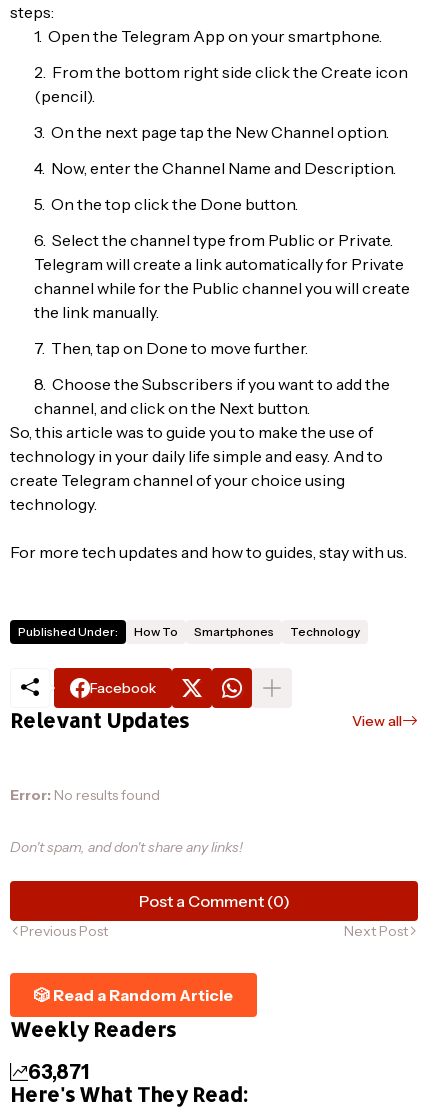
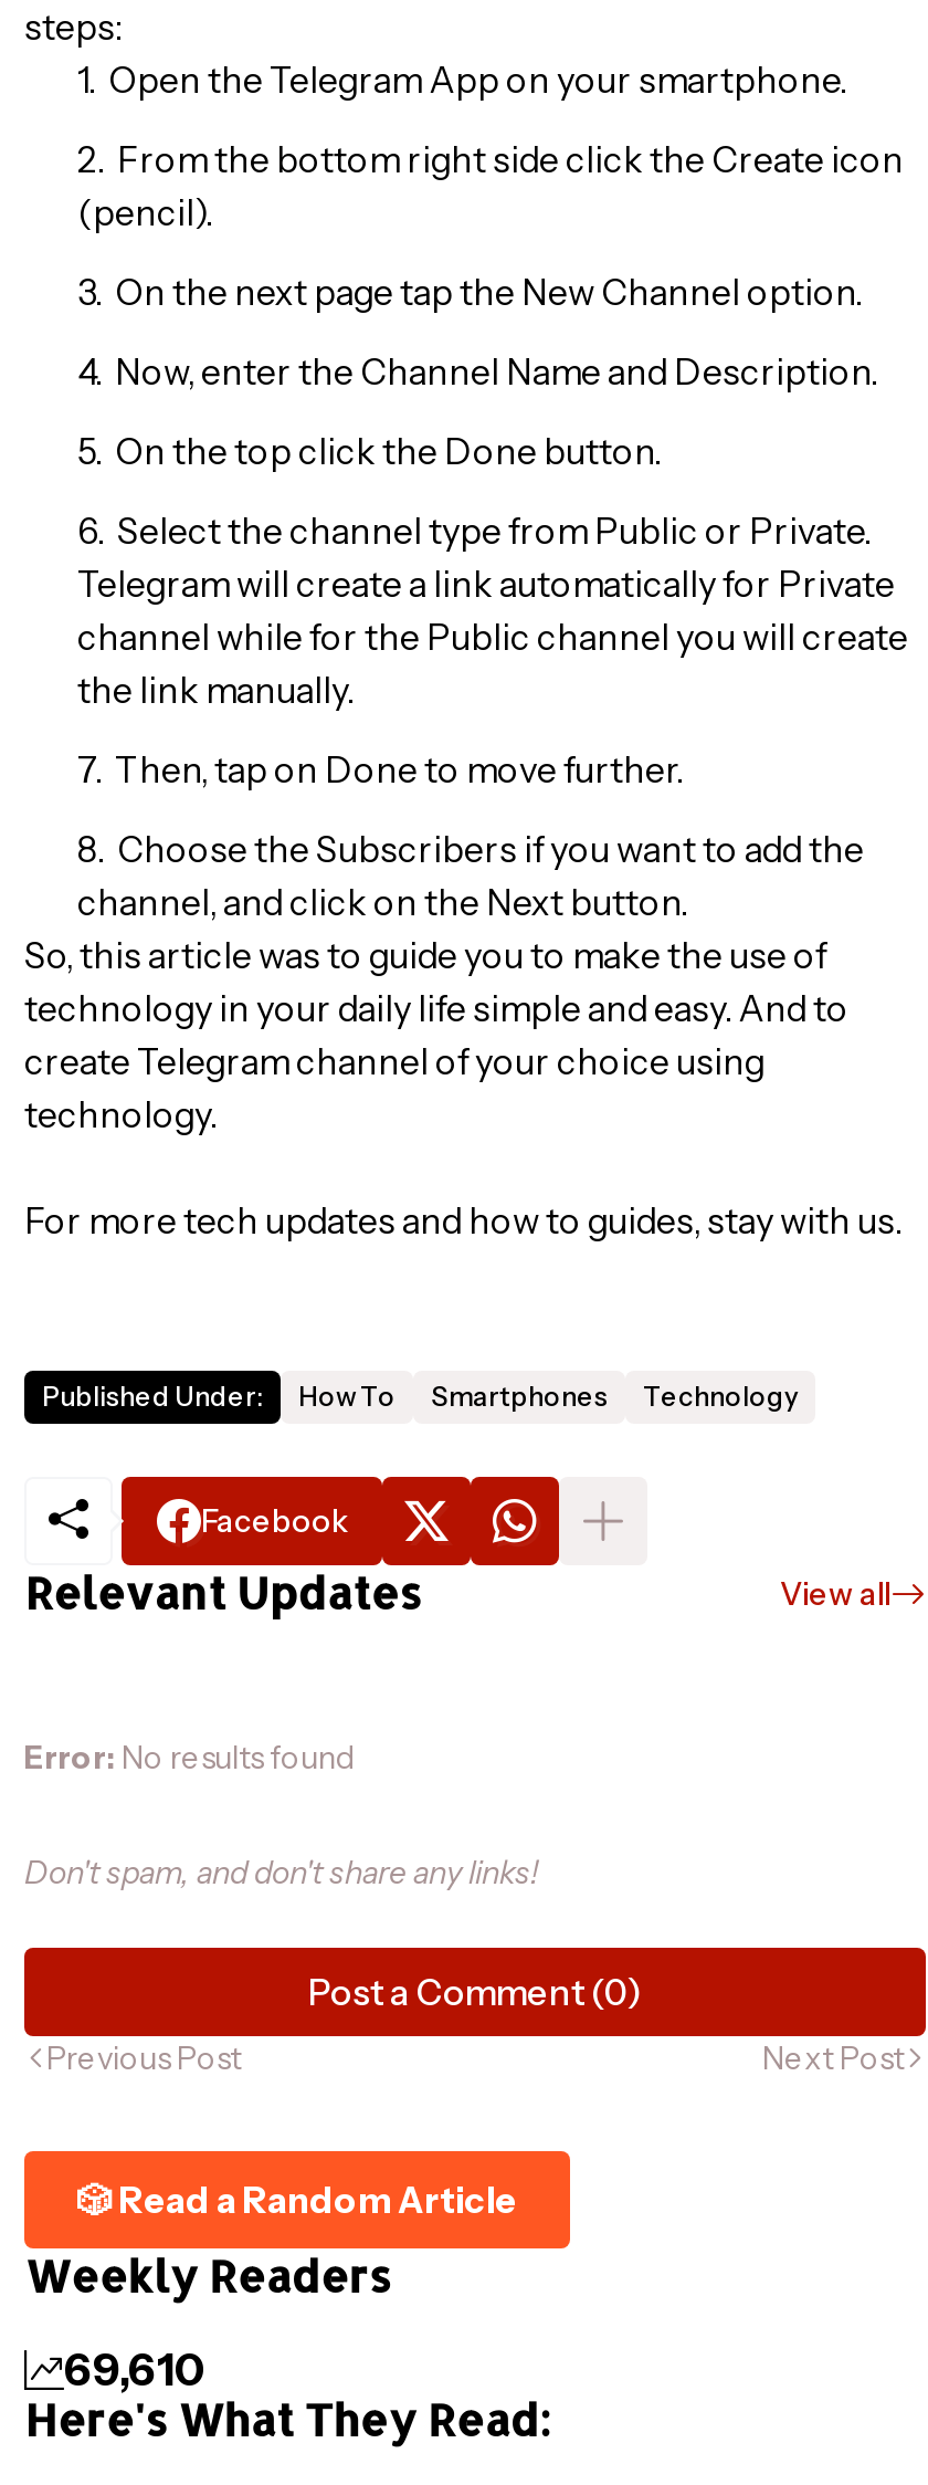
[28,1060,89,1084] 63,871 -> [64,2344,205,2397] 69,610

